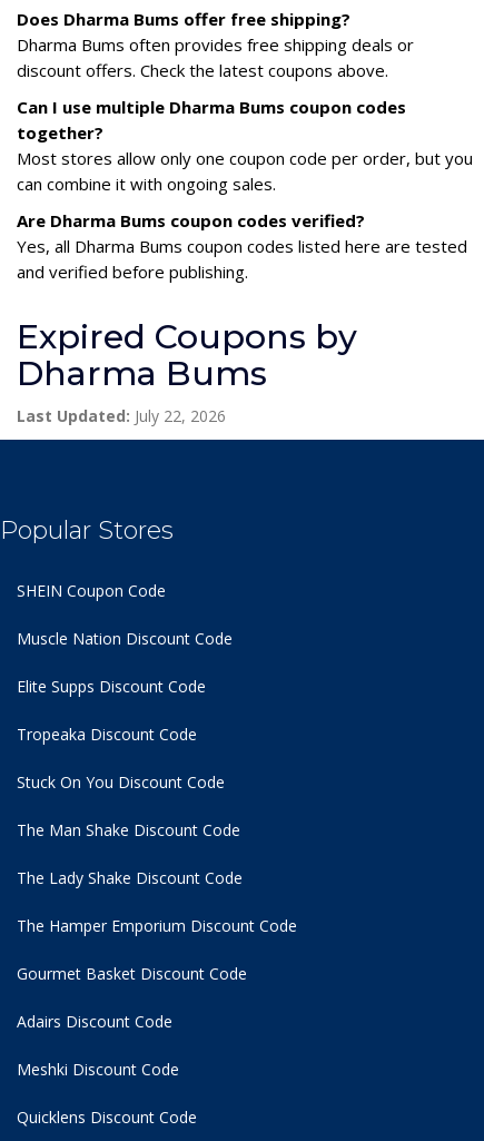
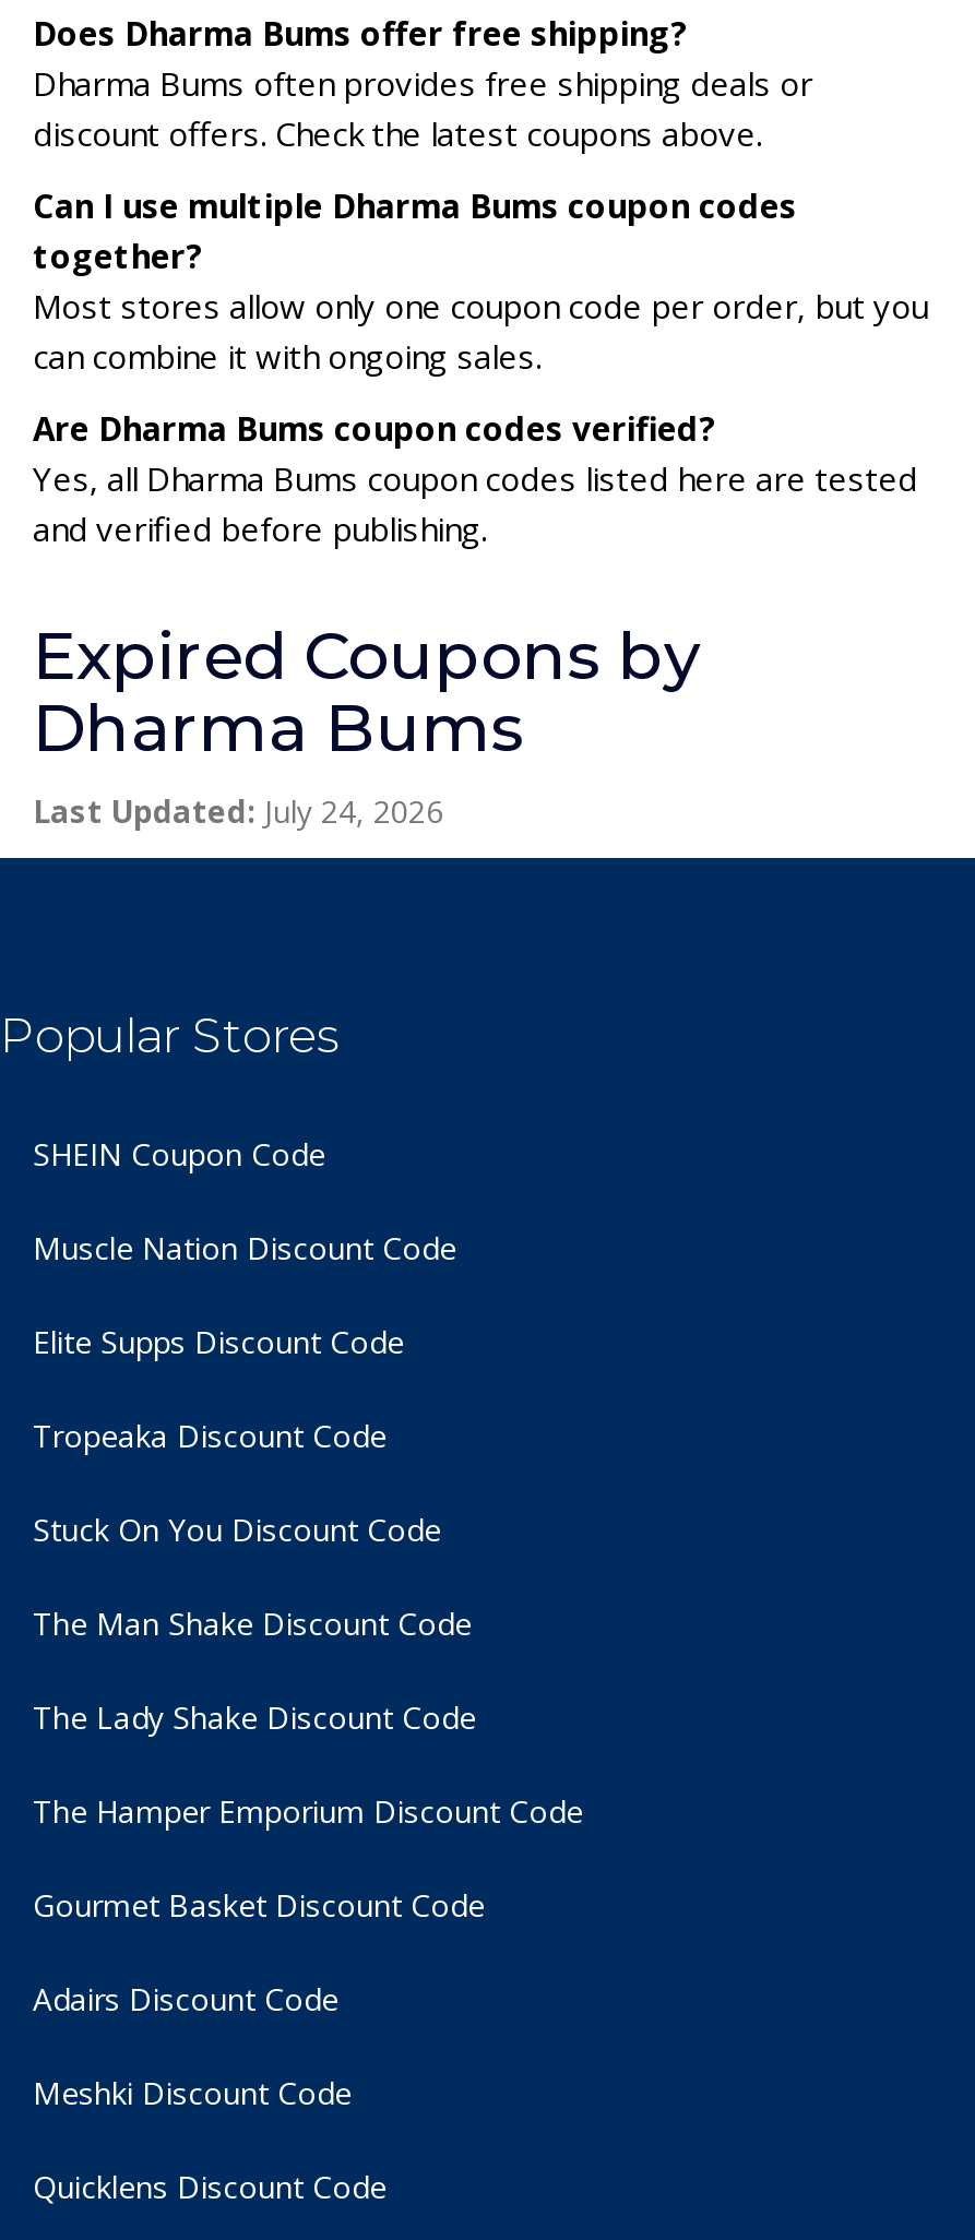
[17,405,226,426] Last Updated: July 22, 2026 -> [33,790,443,832] Last Updated: July 24, 2026

